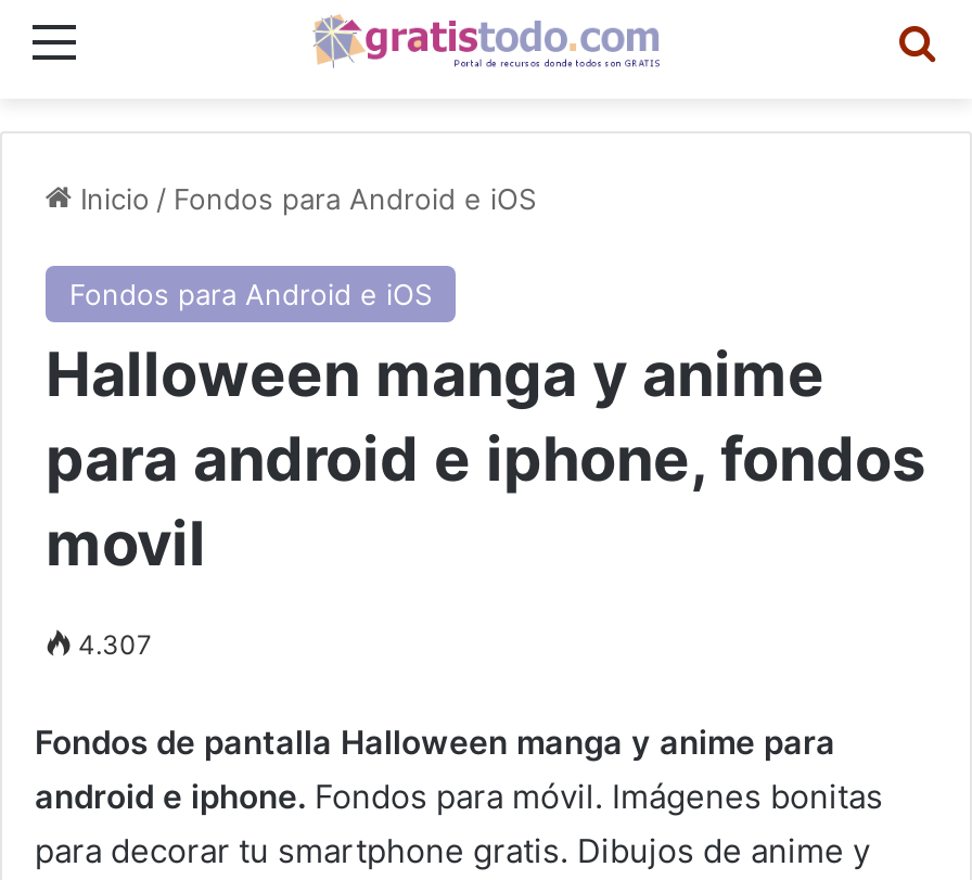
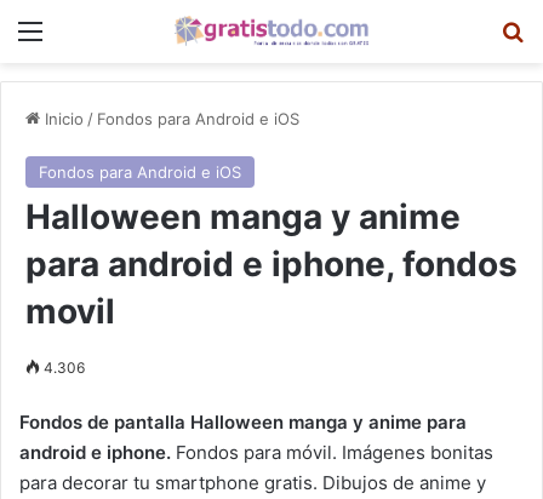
[72,627,152,660] 4.307 -> [40,358,85,376] 4.306

